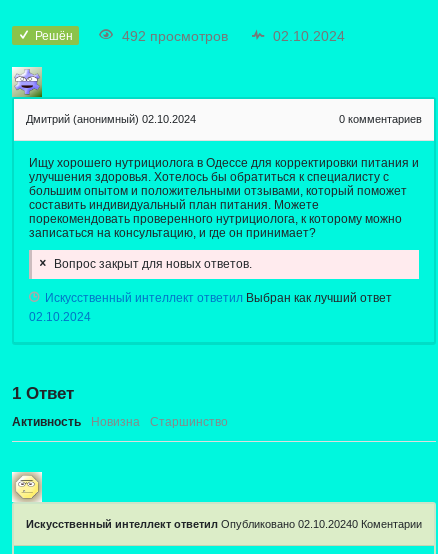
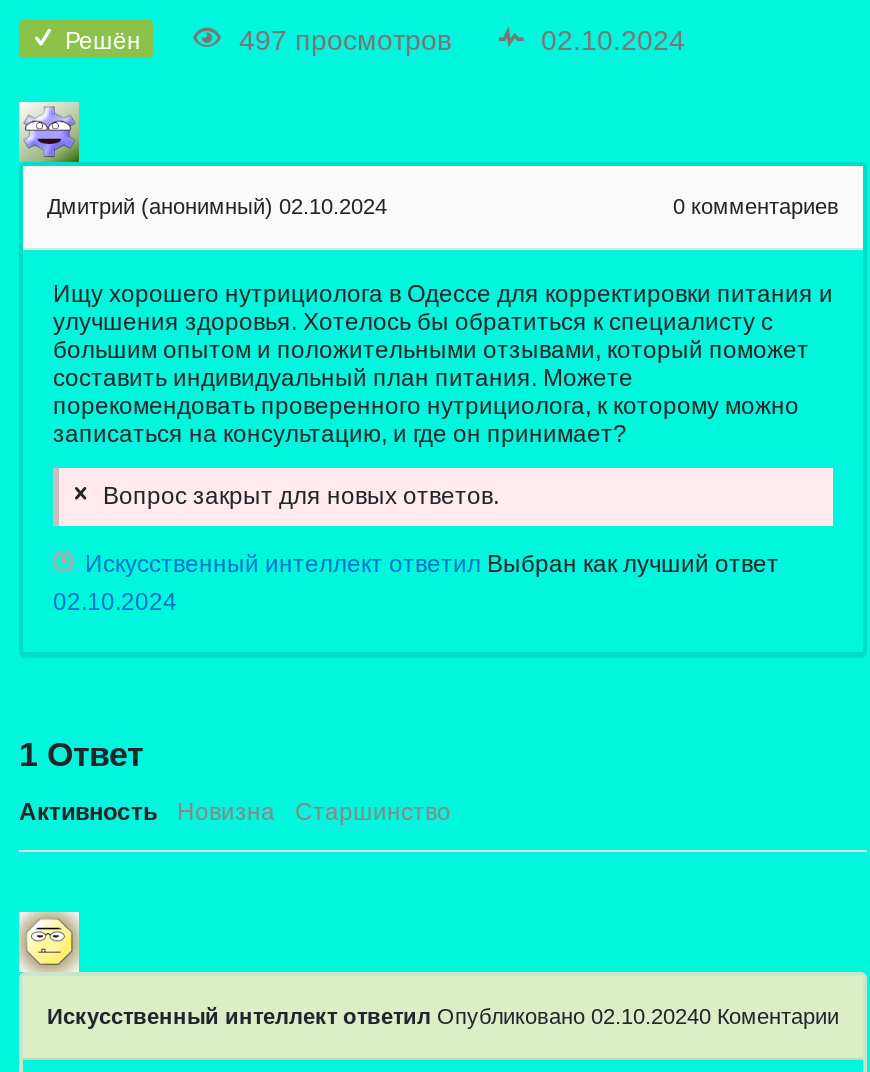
[122,28,228,44] 492 просмотров -> [239,25,451,57] 497 просмотров

